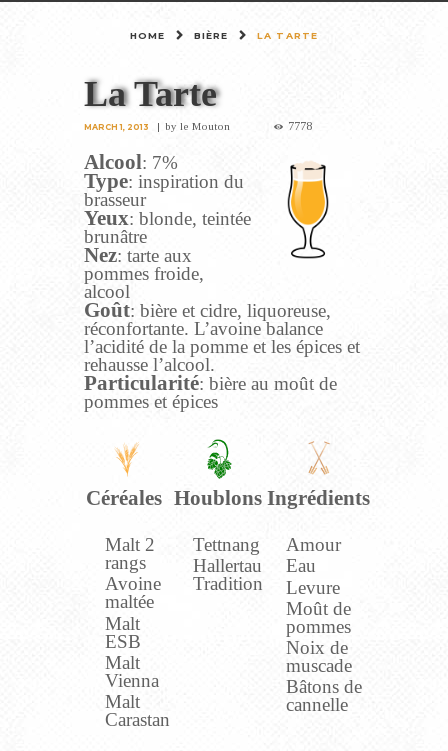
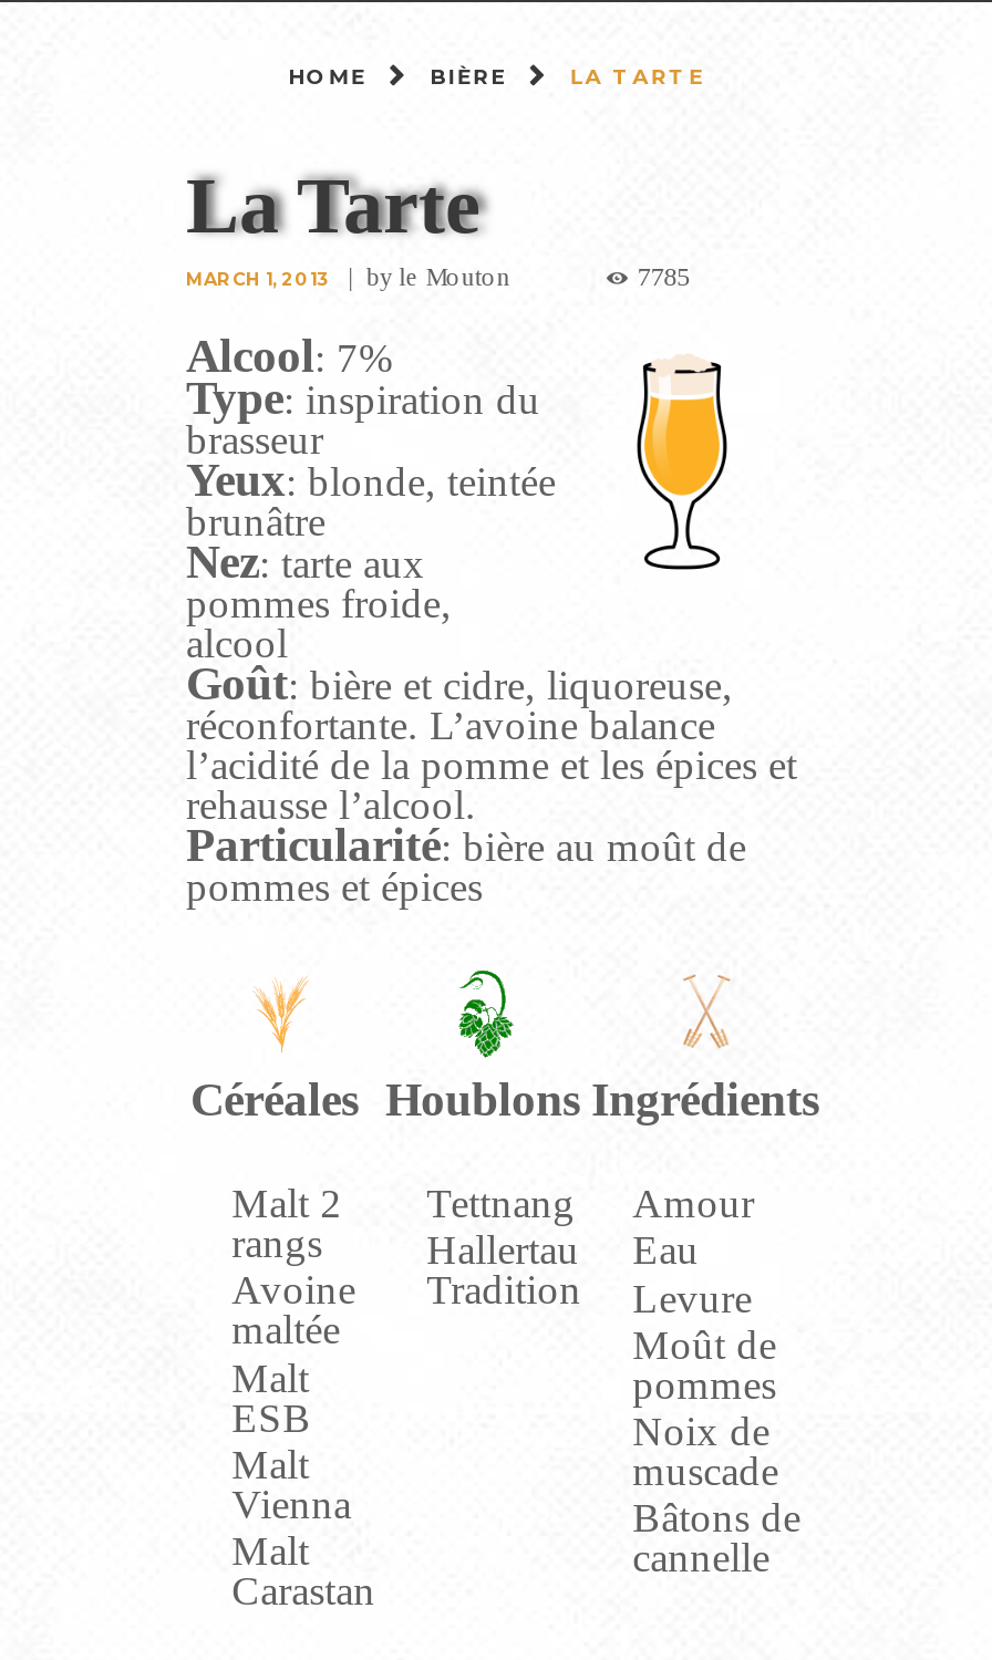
[288,119,312,133] 7778 -> [637,262,690,293] 7785

